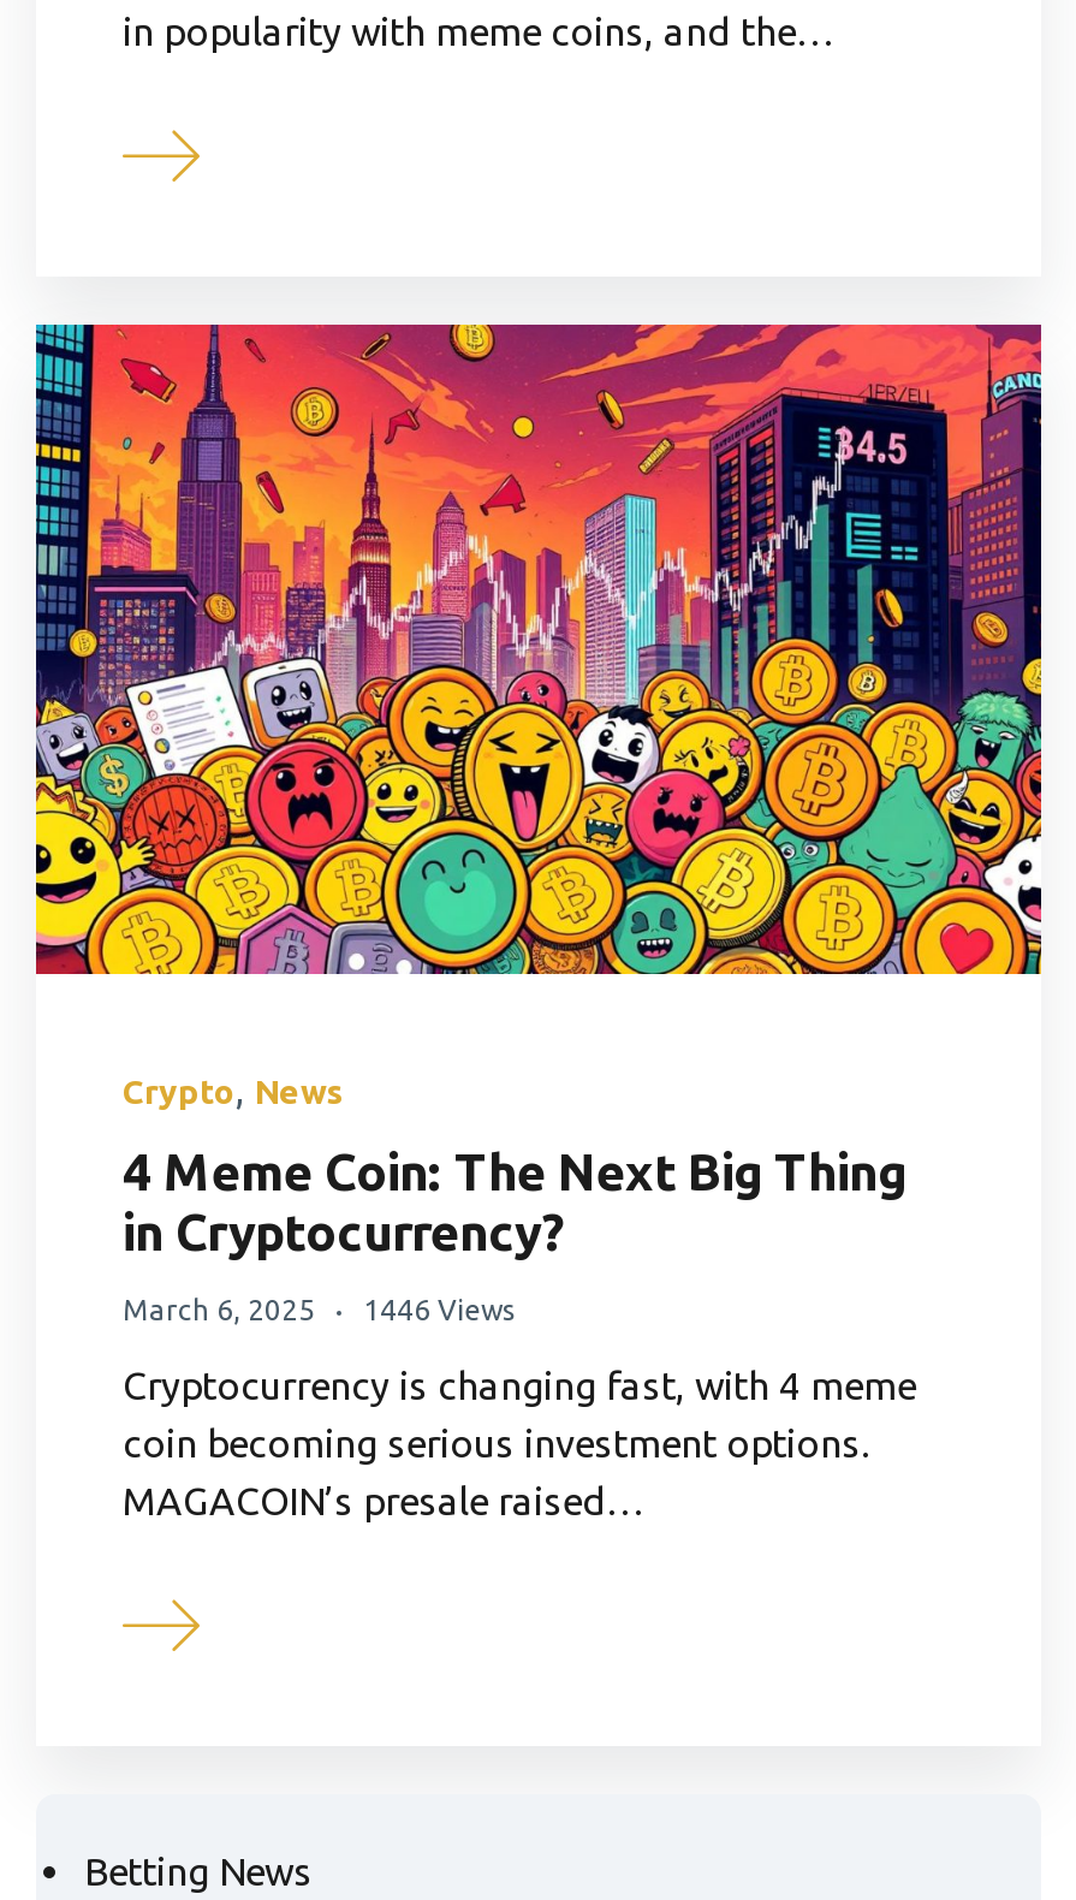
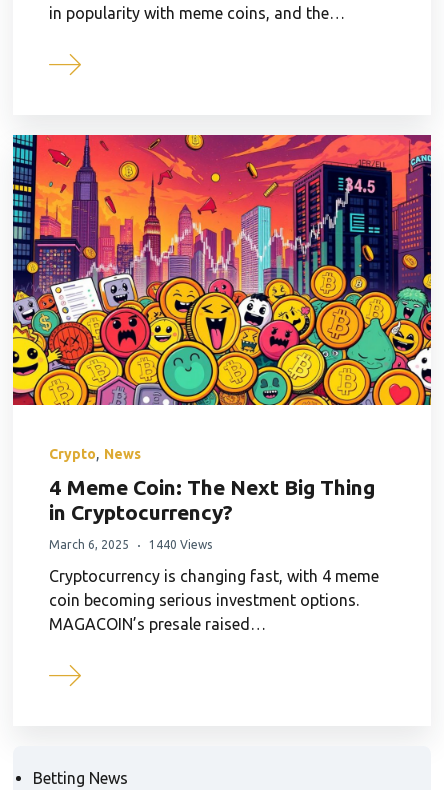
[123,1294,515,1325] March 6, 2025 1446 Views -> [49,538,212,551] March 6, 2025 1440 Views

